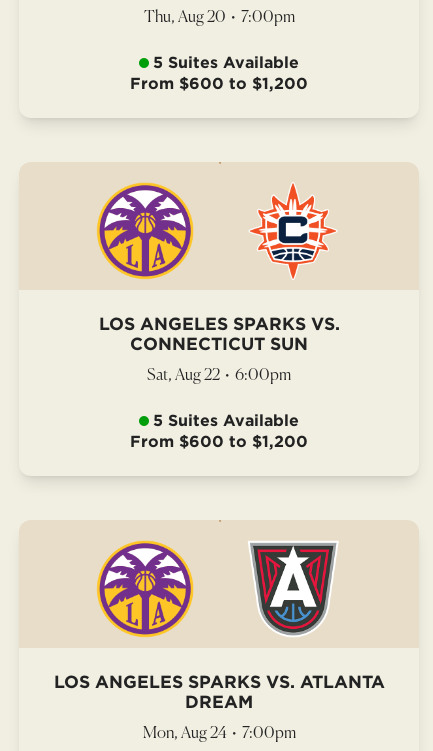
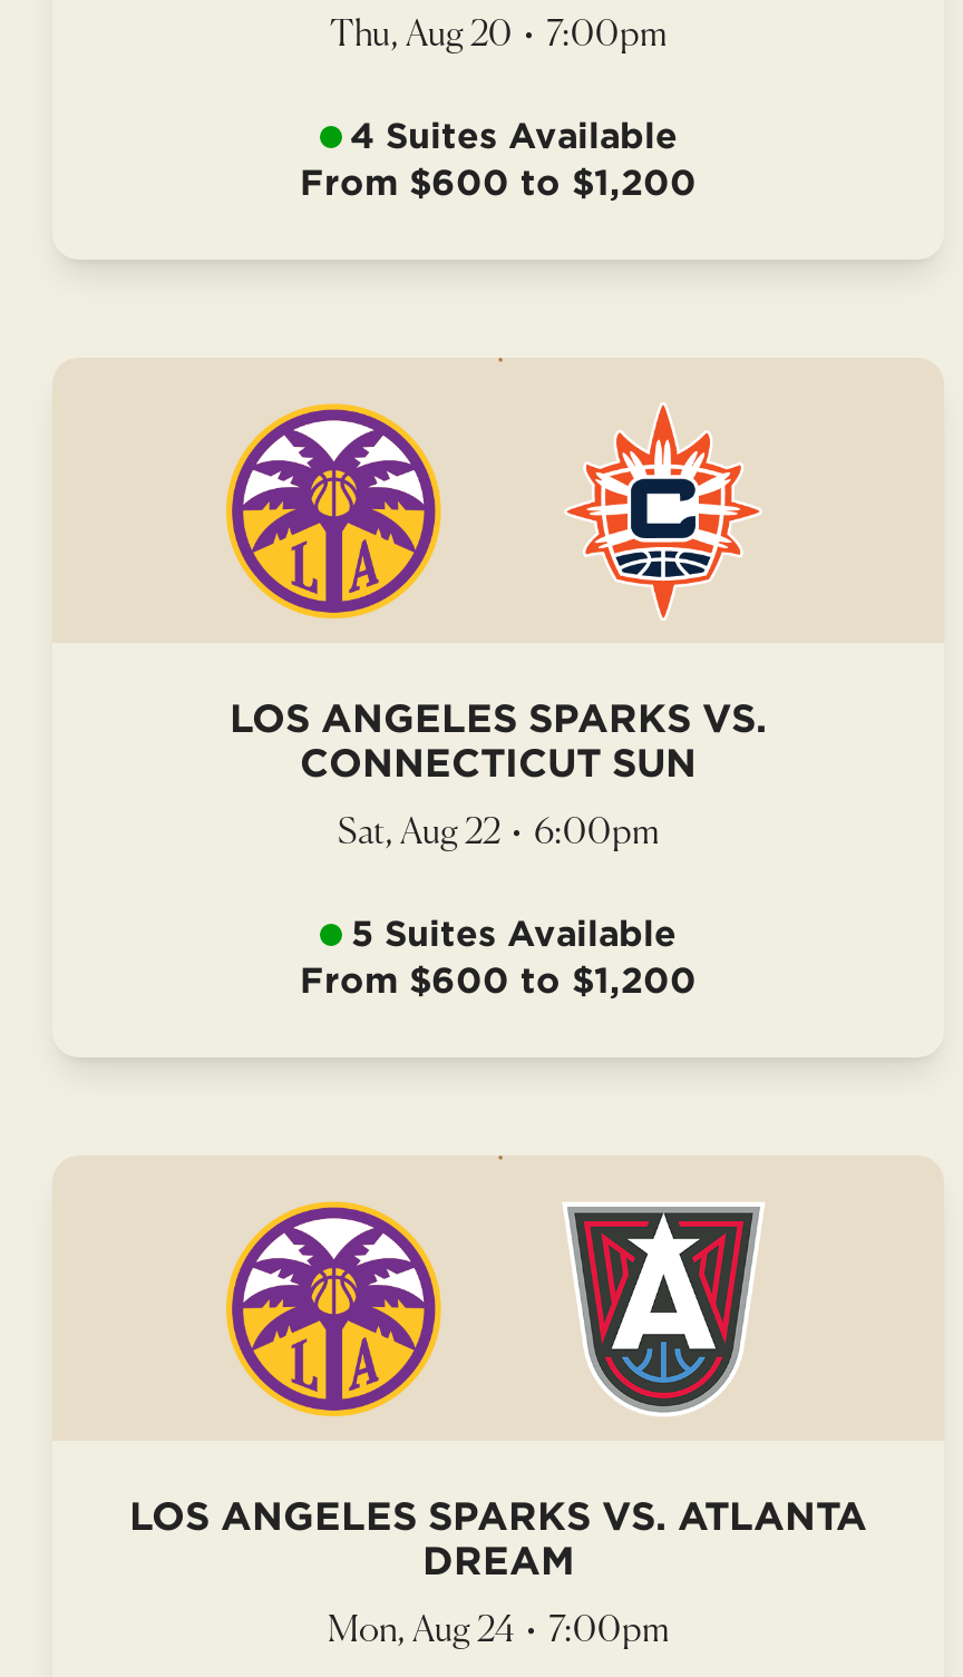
[153,53,299,71] 5 Suites Available -> [350,115,678,155] 4 Suites Available

